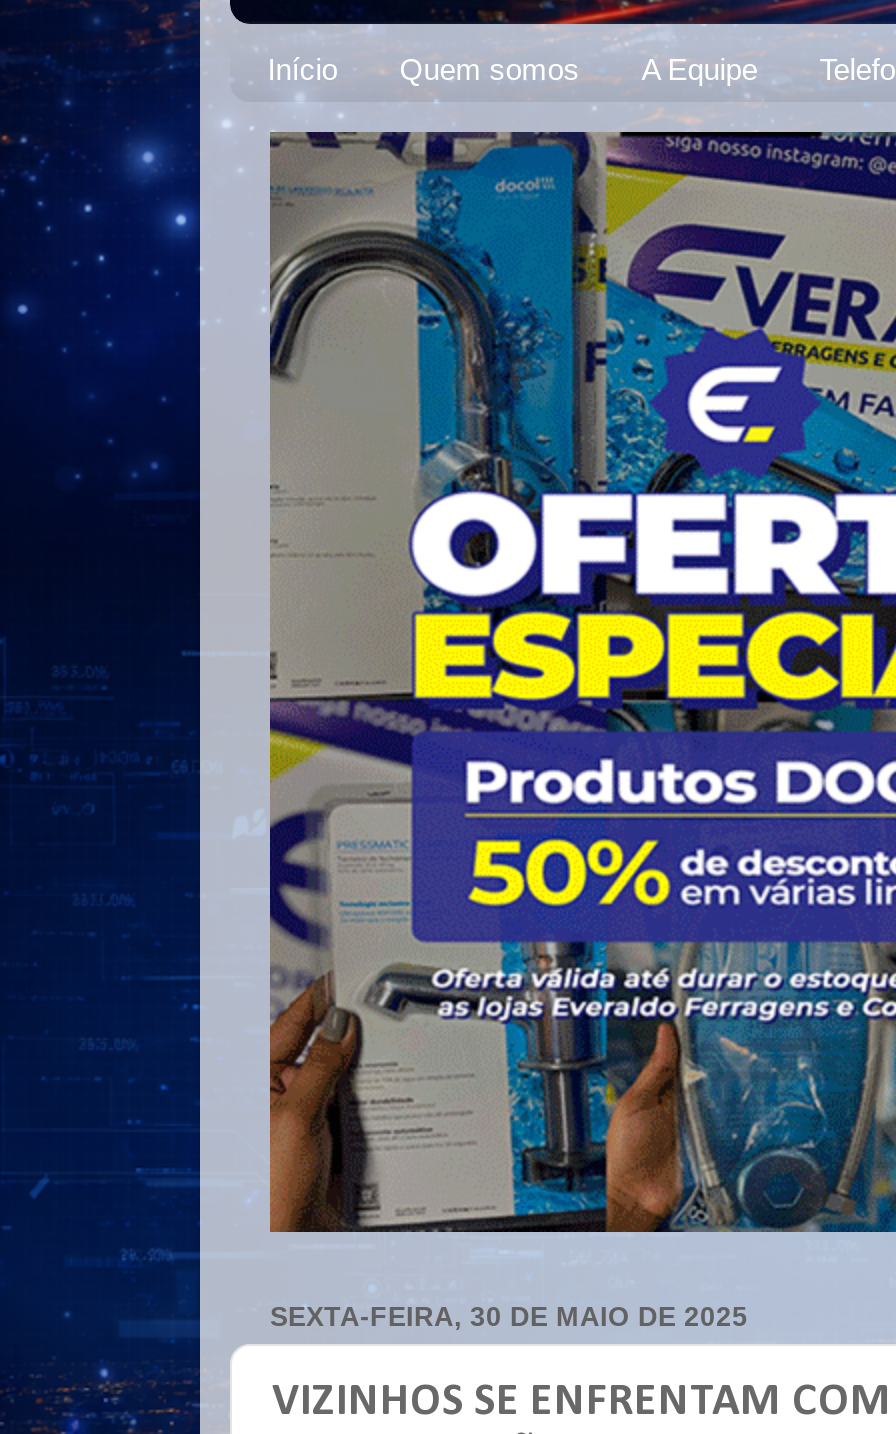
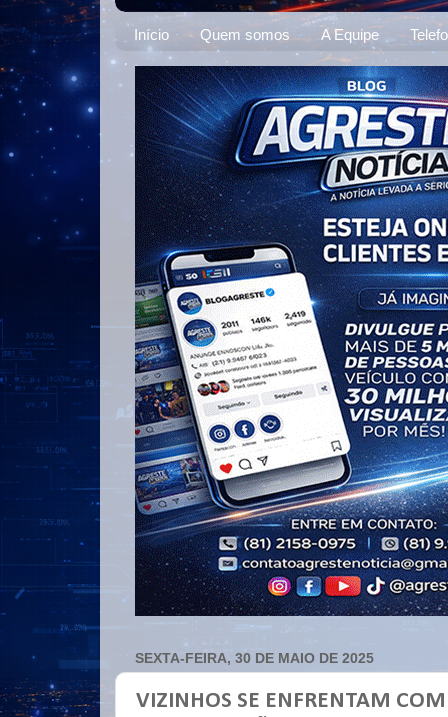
[268,130,890,1234] [image] -> [134,65,445,617] [image]

